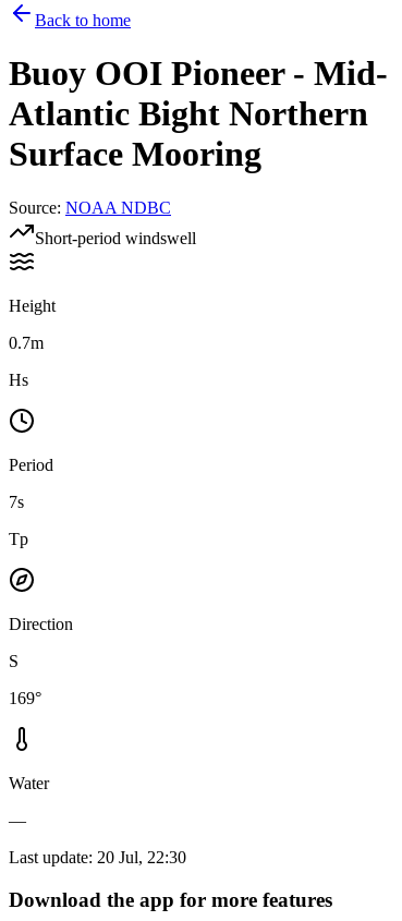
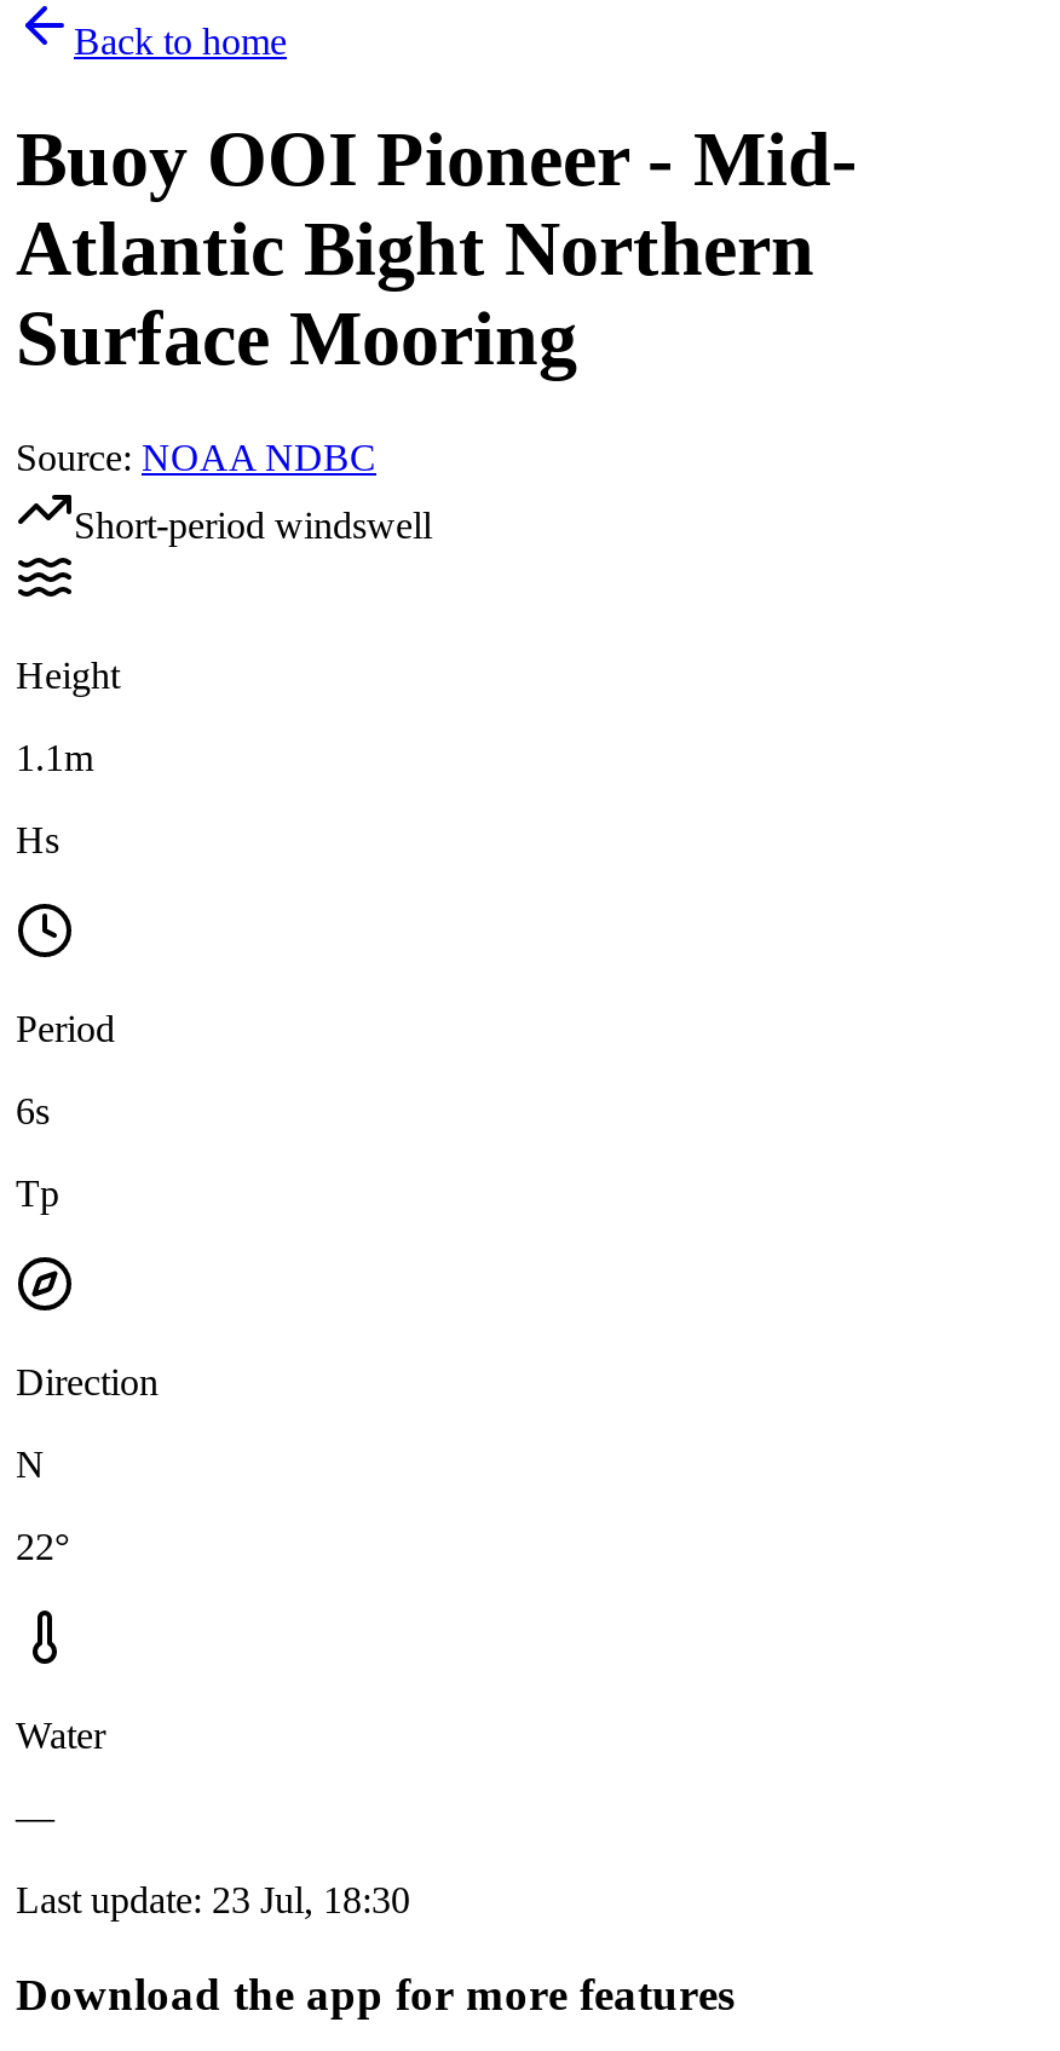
[9,333,44,352] 0.7m -> [16,737,93,778] 1.1m
[9,493,24,511] 7s -> [16,1090,50,1131] 6s
[9,652,19,670] S -> [16,1443,45,1484] N
[9,689,41,707] 169° -> [16,1526,69,1567] 22°
[9,848,186,866] Last update: 20 Jul, 22:30 -> [16,1879,410,1920] Last update: 23 Jul, 18:30

